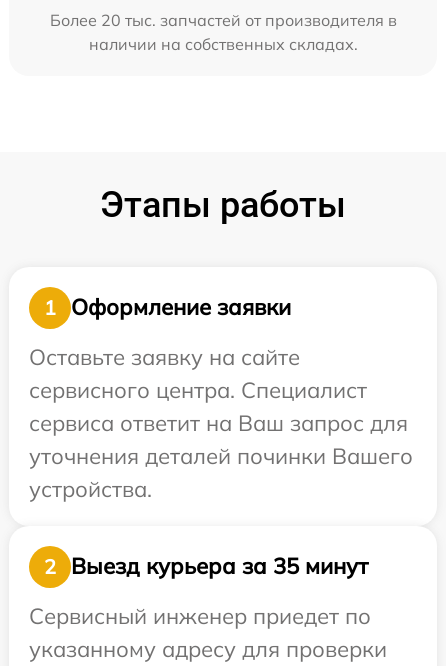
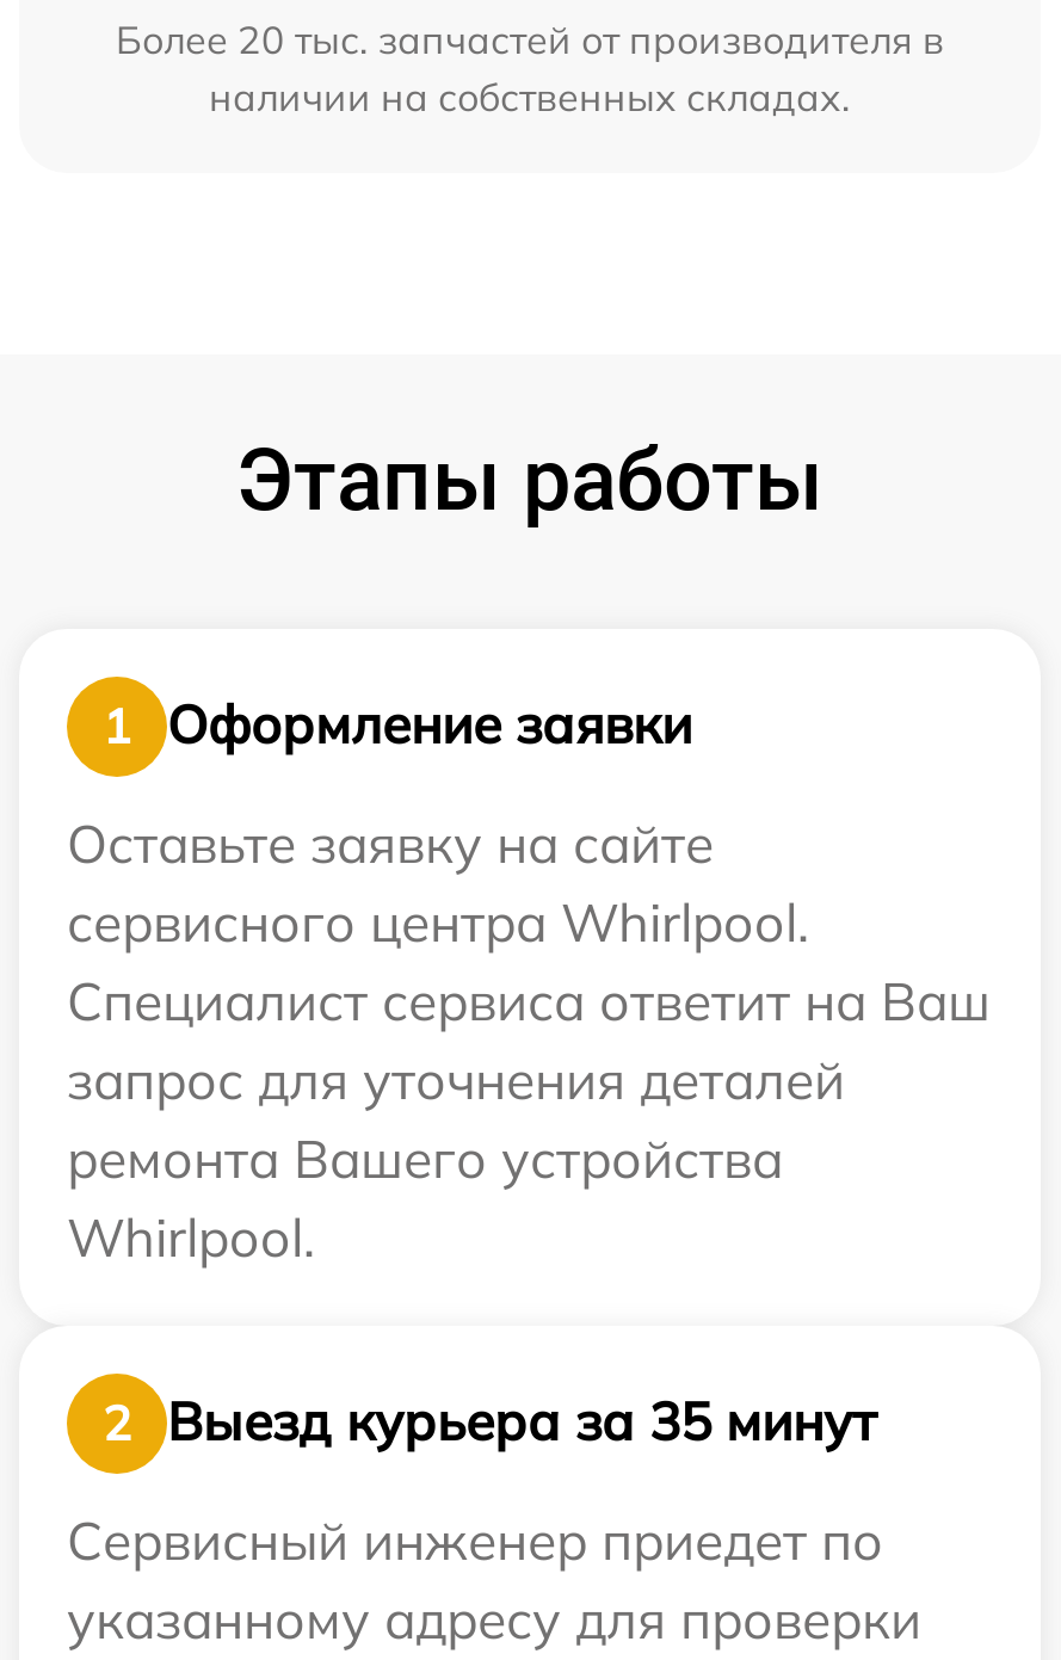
[29,376,413,503] сервисного центра. Специалист | сервиса ответит на Ваш запрос для | уточнения деталей починки Вашего | устройства. -> [67,888,991,1270] сервисного центра Whirlpool. | Специалист сервиса ответит на Ваш | запрос для уточнения деталей | ремонта Вашего устройства | Whirlpool.

